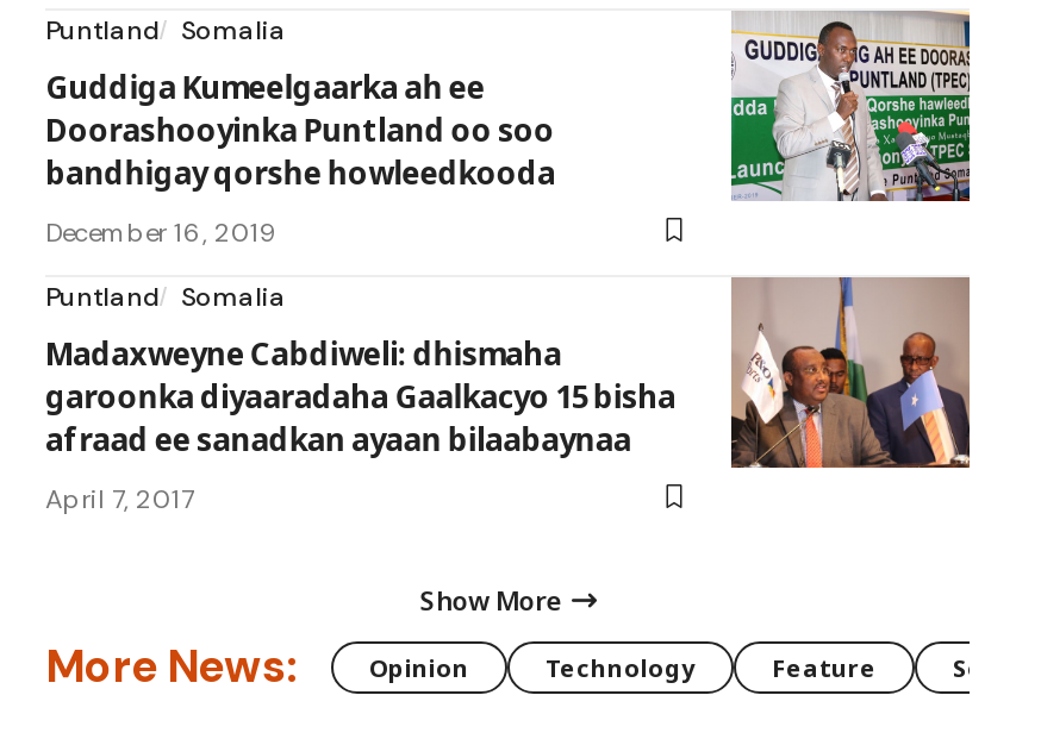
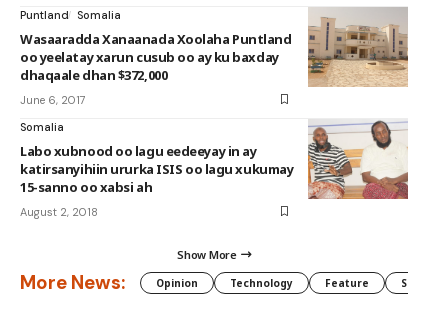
[729,13,972,203] [image] -> [307,7,409,88] [image]
[45,65,555,193] Guddiga Kumeelgaarka ah ee | Doorashooyinka Puntland oo soo | bandhigay qorshe howleedkooda -> [20,30,291,84] Wasaaradda Xanaanada Xoolaha Puntland | oo yeelatay xarun cusub oo ay ku baxday | dhaqaale dhan $372,000
[45,215,279,248] December 16, 2019 -> [20,93,86,107] June 6, 2017
[45,275,972,470] [image] | Puntland Somalia | Madaxweyne Cabdiweli: dhismaha | garoonka diyaaradaha Gaalkacyo 15 bisha | afraad ee sanadkan ayaan bilaabaynaa -> [20,119,409,200] [image] | Somalia | Labo xubnood oo lagu eedeeyay in ay | katirsanyihiin ururka ISIS oo lagu xukumay | 15-sanno oo xabsi ah
[45,481,195,515] April 7, 2017 -> [20,205,98,219] August 2, 2018

